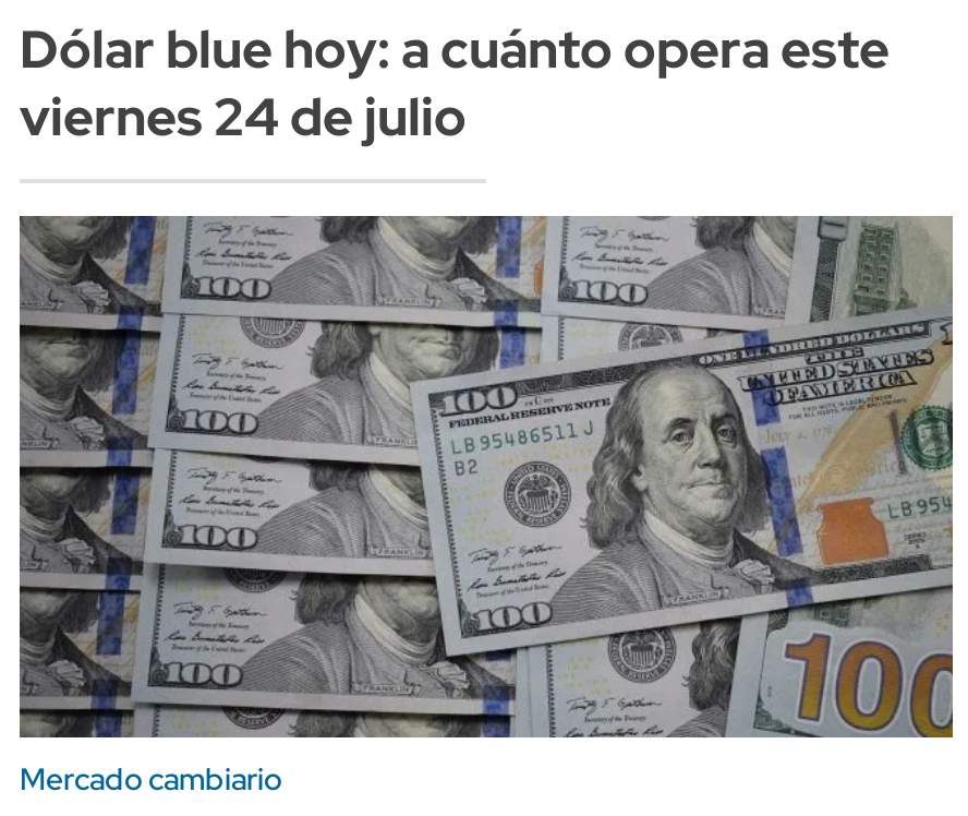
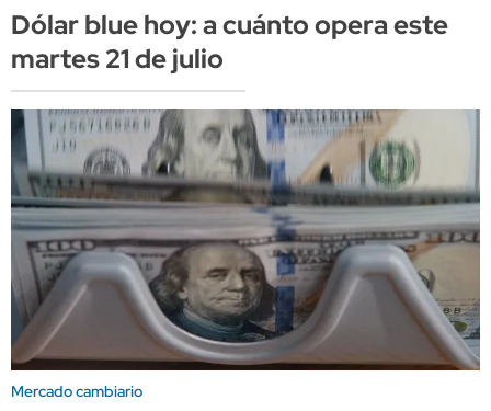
[20,82,467,150] viernes 24 de julio -> [11,41,224,75] martes 21 de julio
[17,214,953,740] [image] -> [10,109,480,372] [image]

